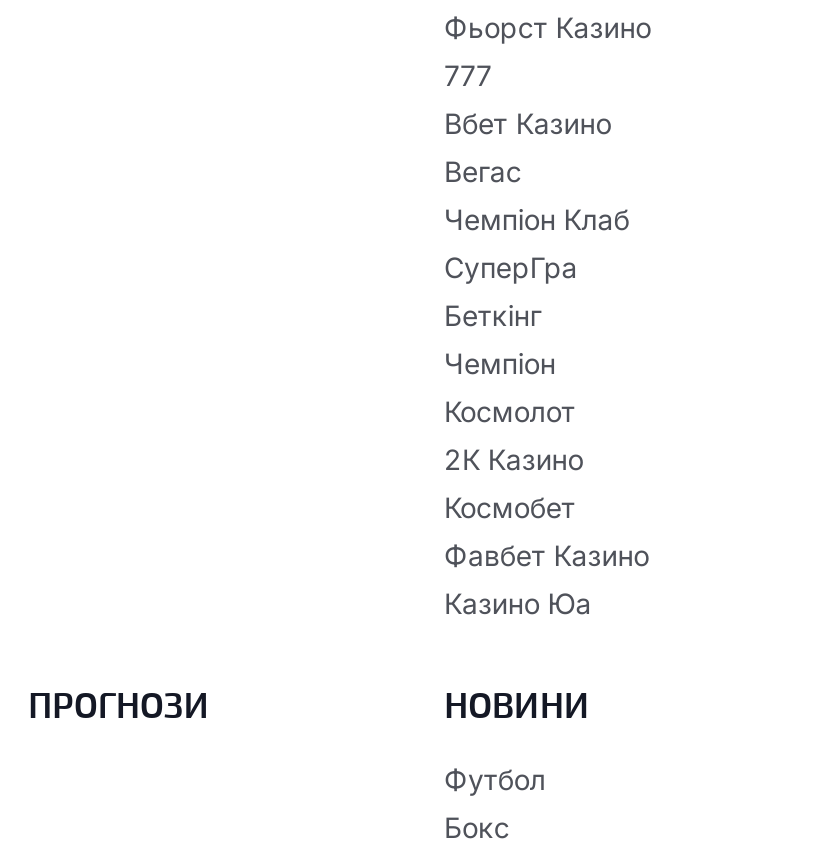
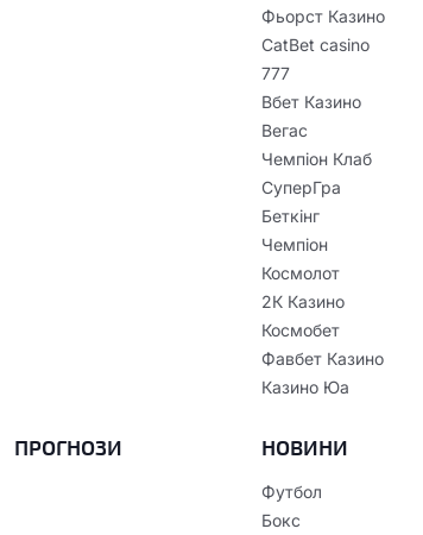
none -> [261,35,369,55] CatBet casino

